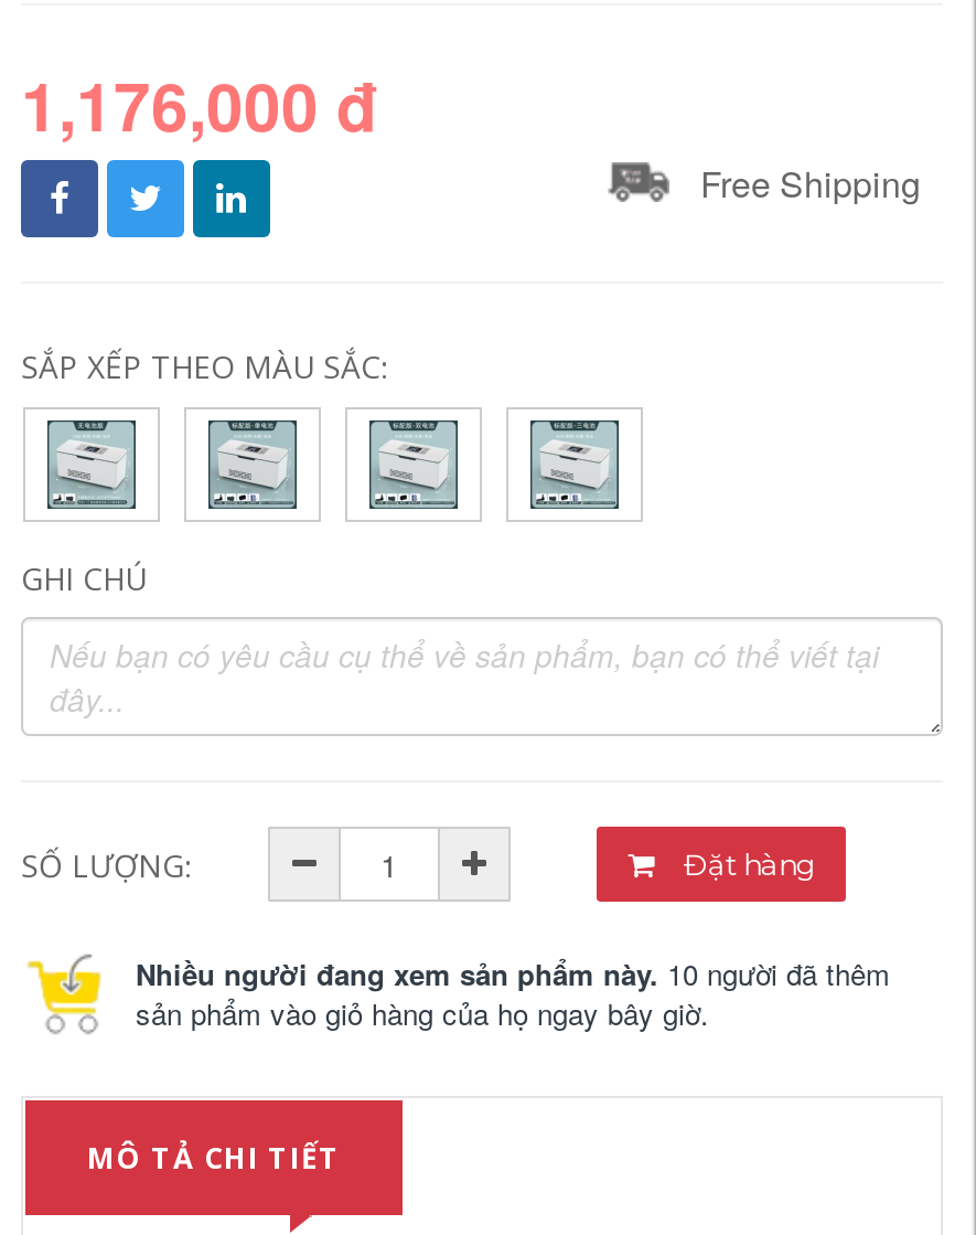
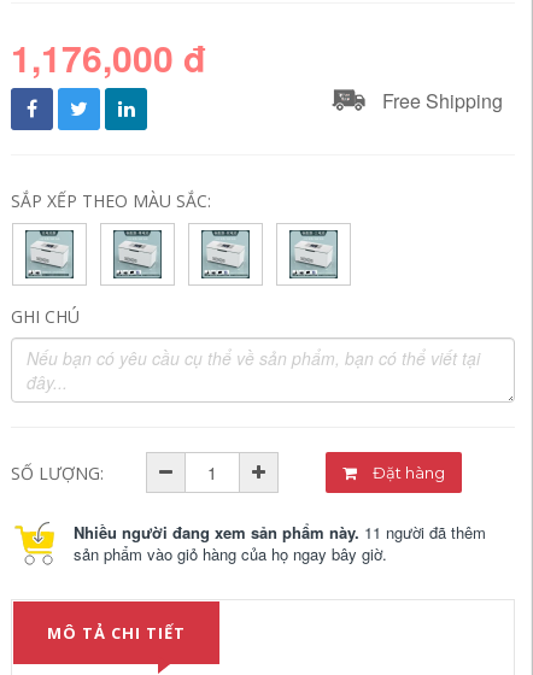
[136,952,890,994] Nhiều người đang xem sản phẩm này. 10 người đã thêm -> [74,520,486,543] Nhiều người đang xem sản phẩm này. 11 người đã thêm

